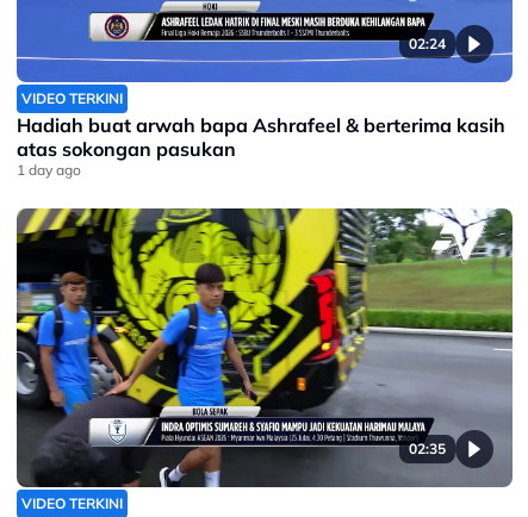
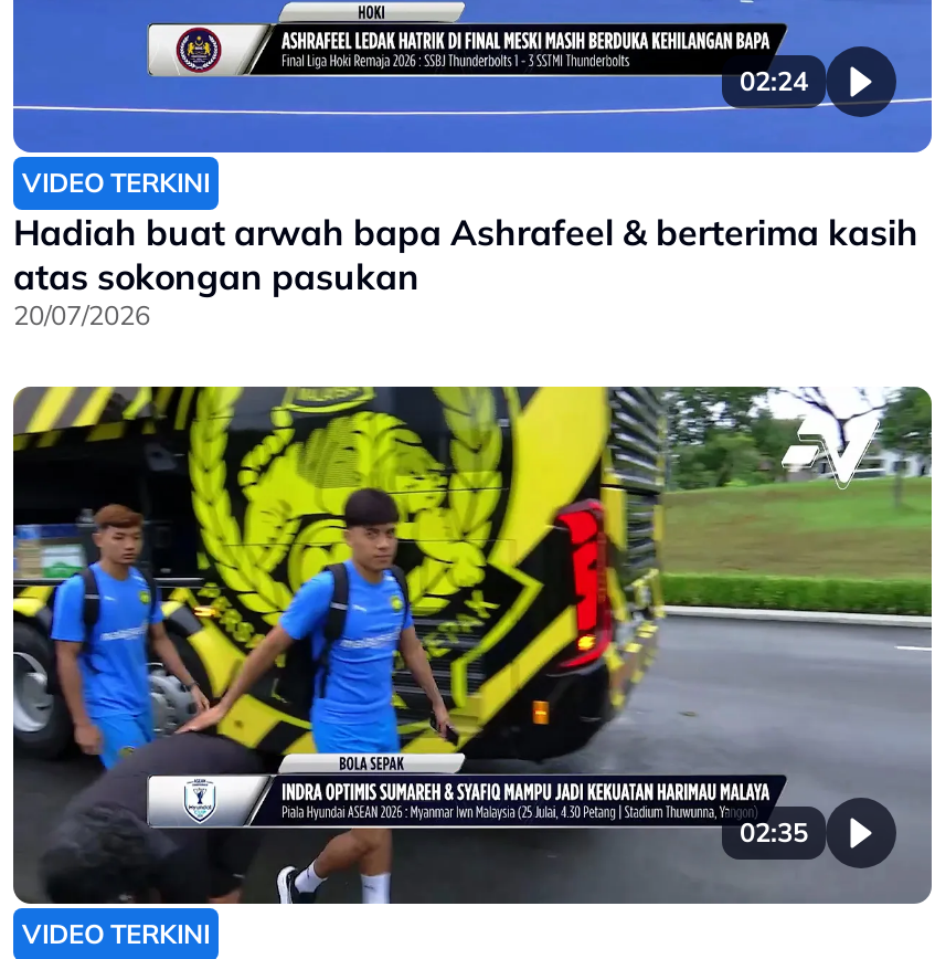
[17,161,81,179] 1 day ago -> [13,299,150,332] 20/07/2026

